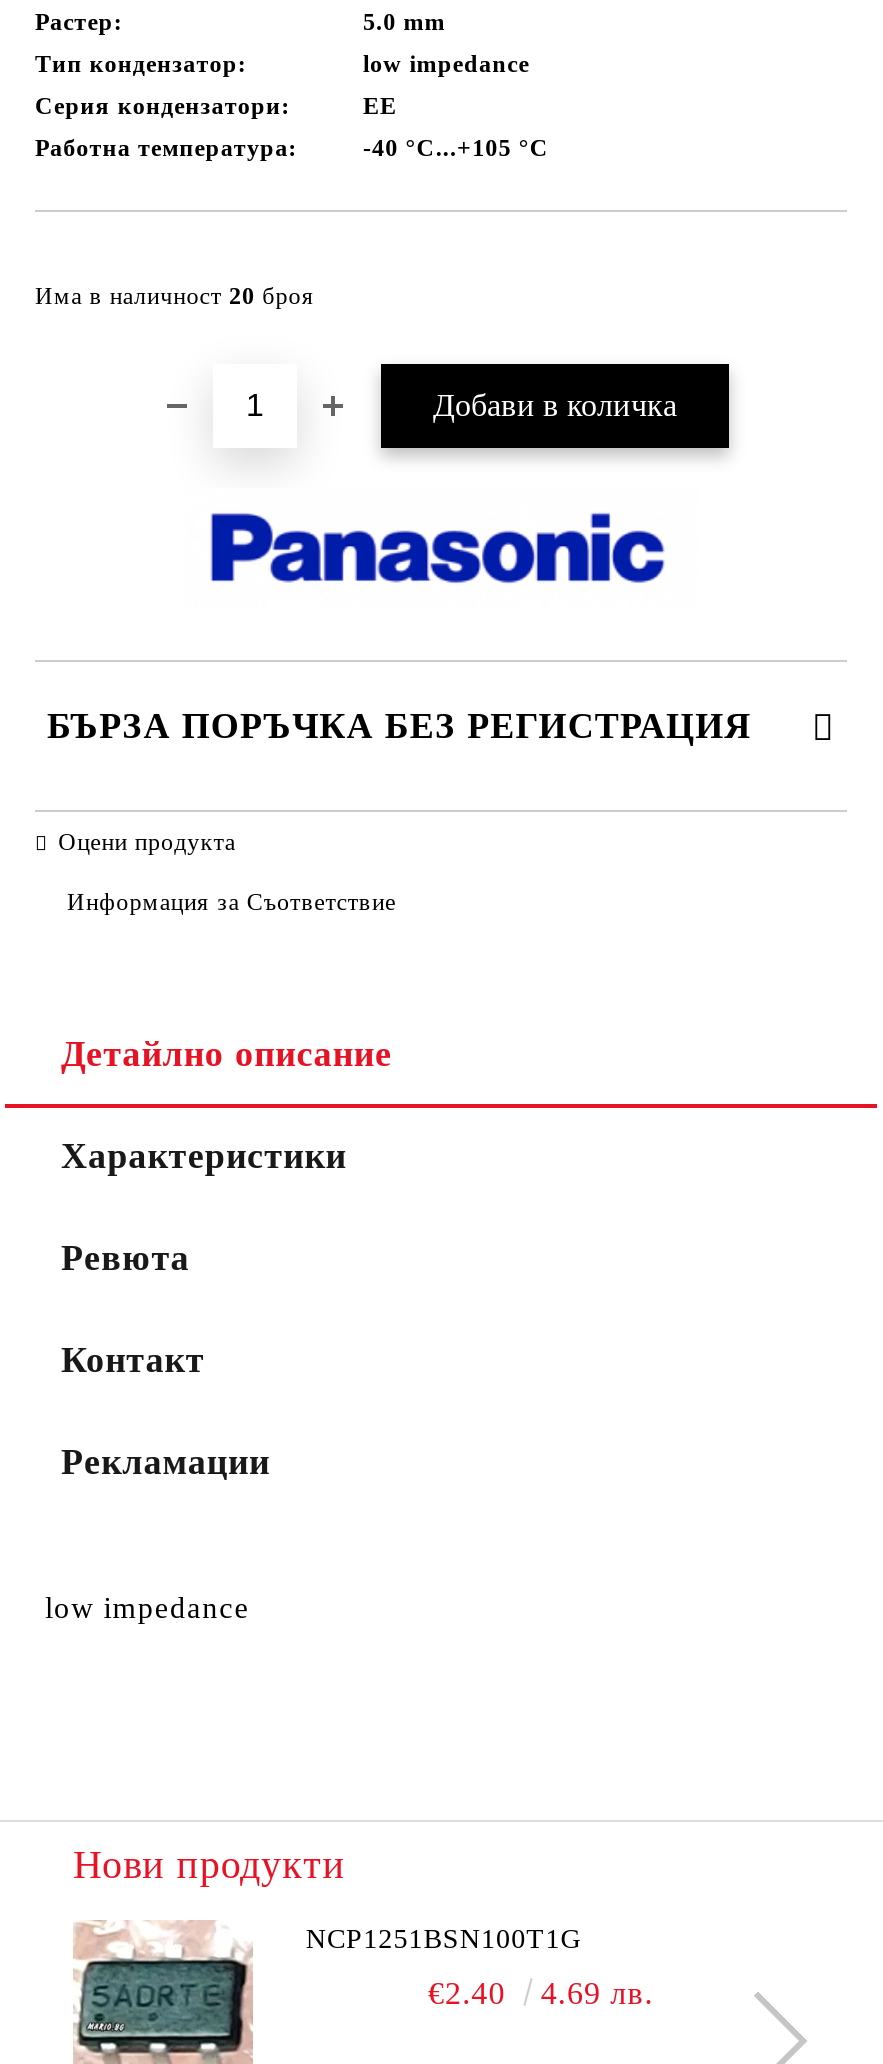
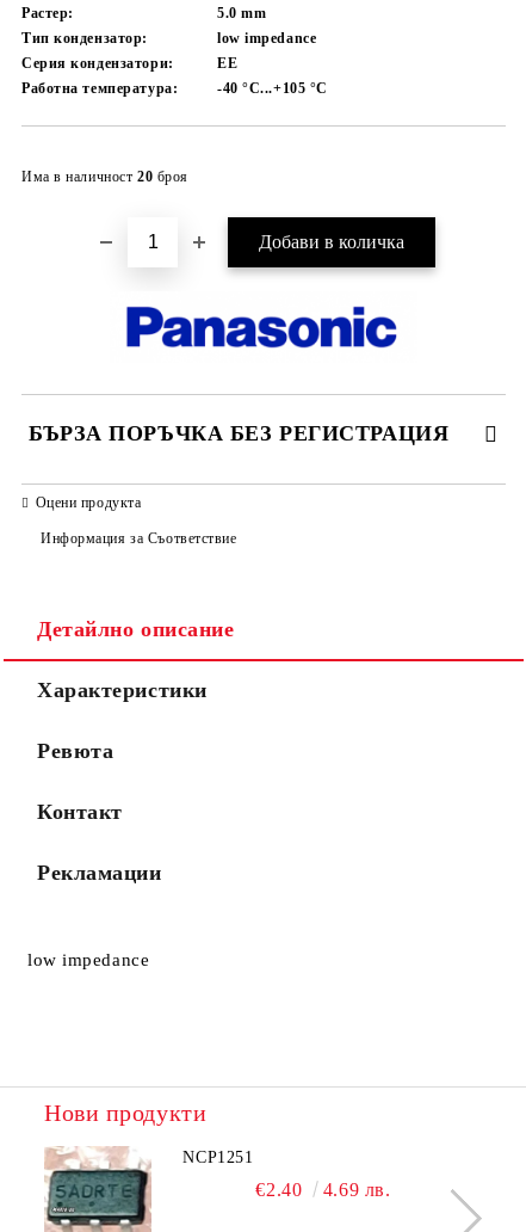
[306,1924,582,1954] NCP1251BSN100T1G -> [183,1148,253,1166] NCP1251

